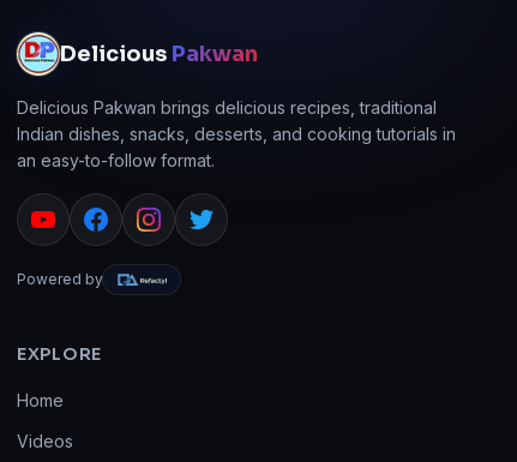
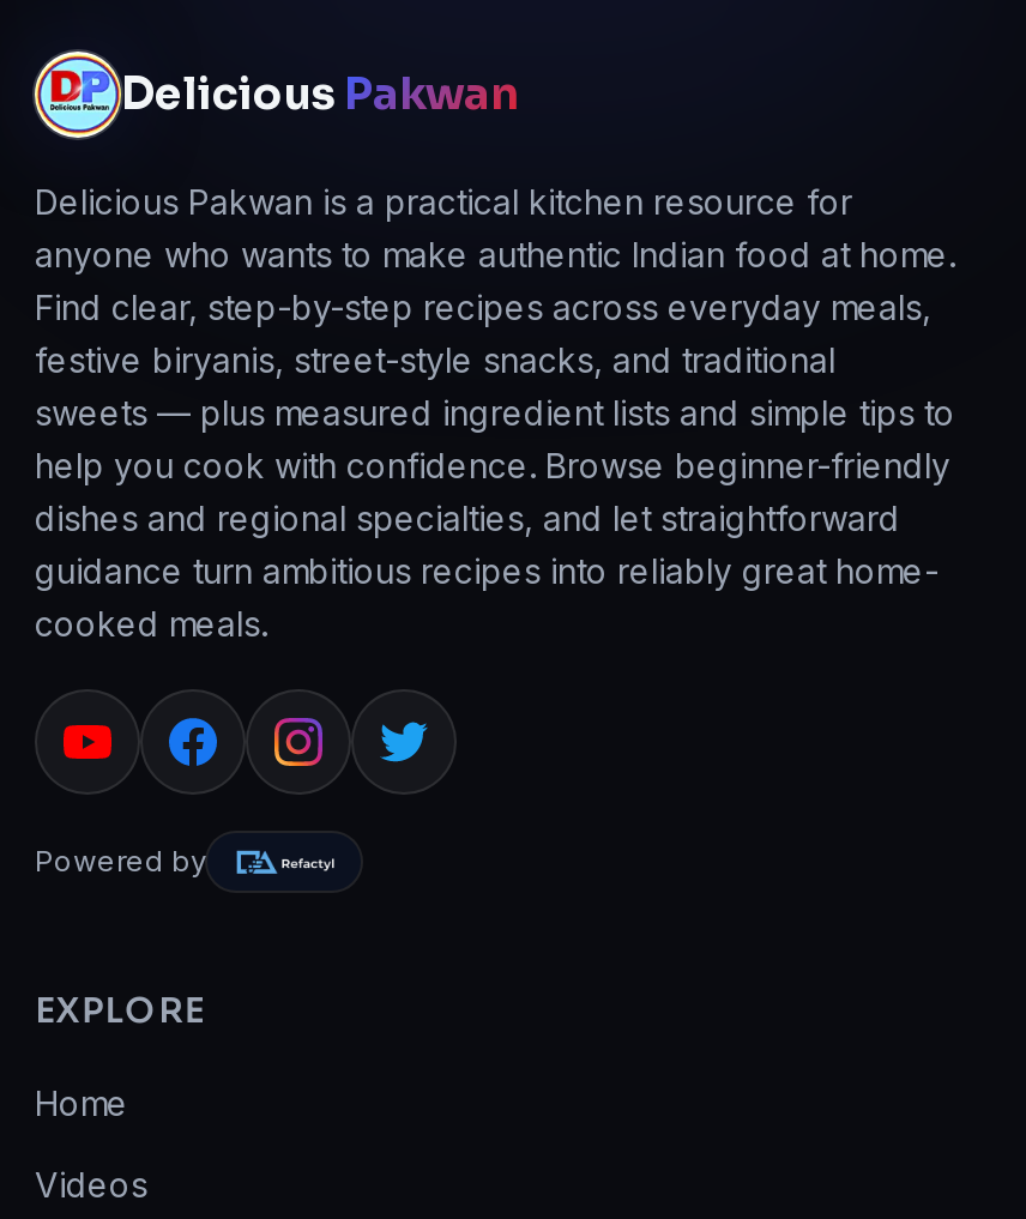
[17,97,456,170] Delicious Pakwan brings delicious recipes, traditional | Indian dishes, snacks, desserts, and cooking tutorials in | an easy-to-follow format. -> [35,181,955,644] Delicious Pakwan is a practical kitchen resource for | anyone who wants to make authentic Indian food at home. | Find clear, step-by-step recipes across everyday meals, | festive biryanis, street-style snacks, and traditional | sweets — plus measured ingredient lists and simple tips to | help you cook with confidence. Browse beginner-friendly | dishes and regional specialties, and let straightforward | guidance turn ambitious recipes into reliably great home- | cooked meals.

